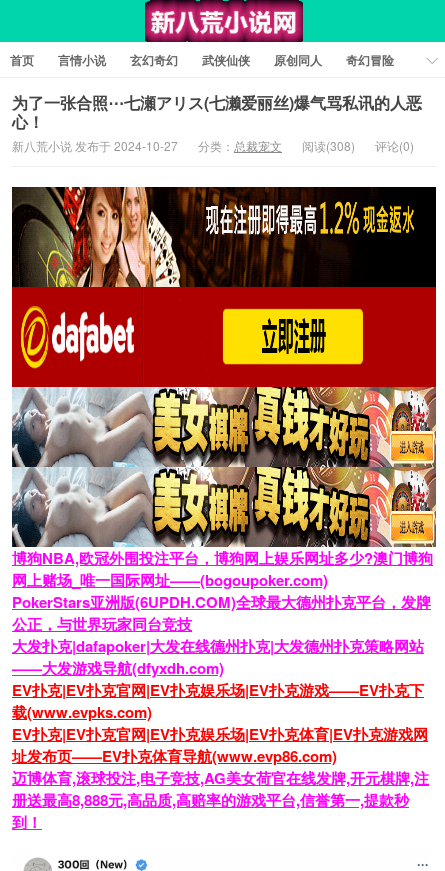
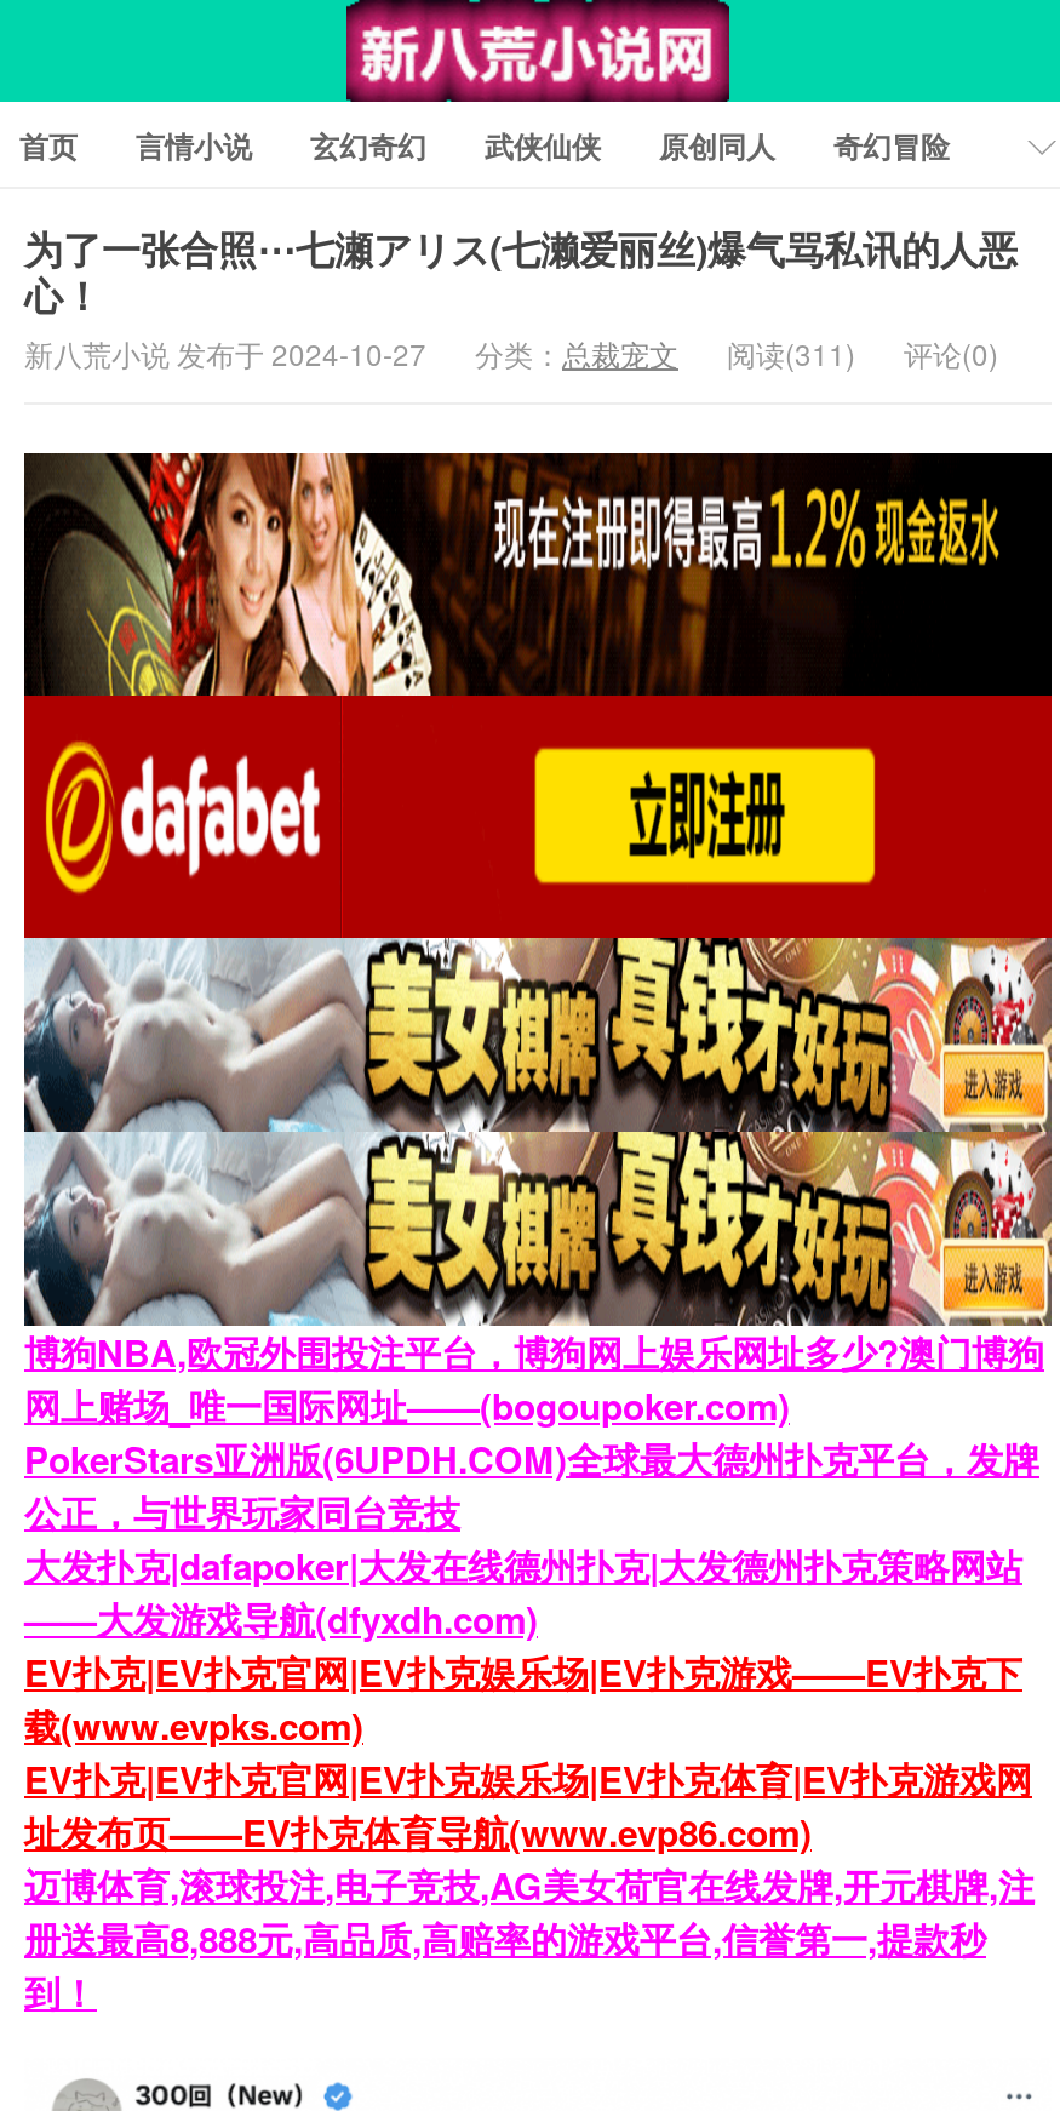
[12,137,414,154] 新八荒小说 发布于 2024-10-27 分类：总裁宠文 阅读(308) 评论(0) -> [24,332,998,373] 新八荒小说 发布于 2024-10-27 分类：总裁宠文 阅读(311) 评论(0)

